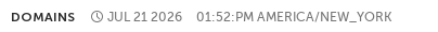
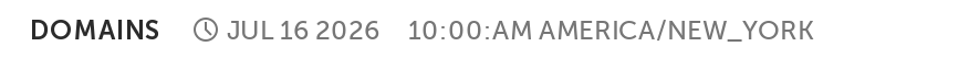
[107,10,391,25] JUL 21 2026 | 01:52:PM AMERICA/NEW_YORK -> [227,15,813,46] JUL 16 2026 | 10:00:AM AMERICA/NEW_YORK

